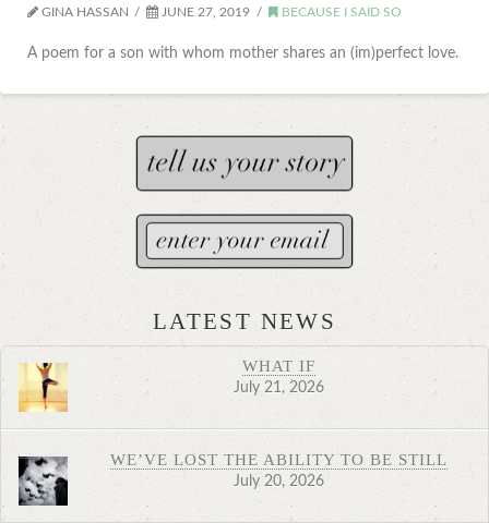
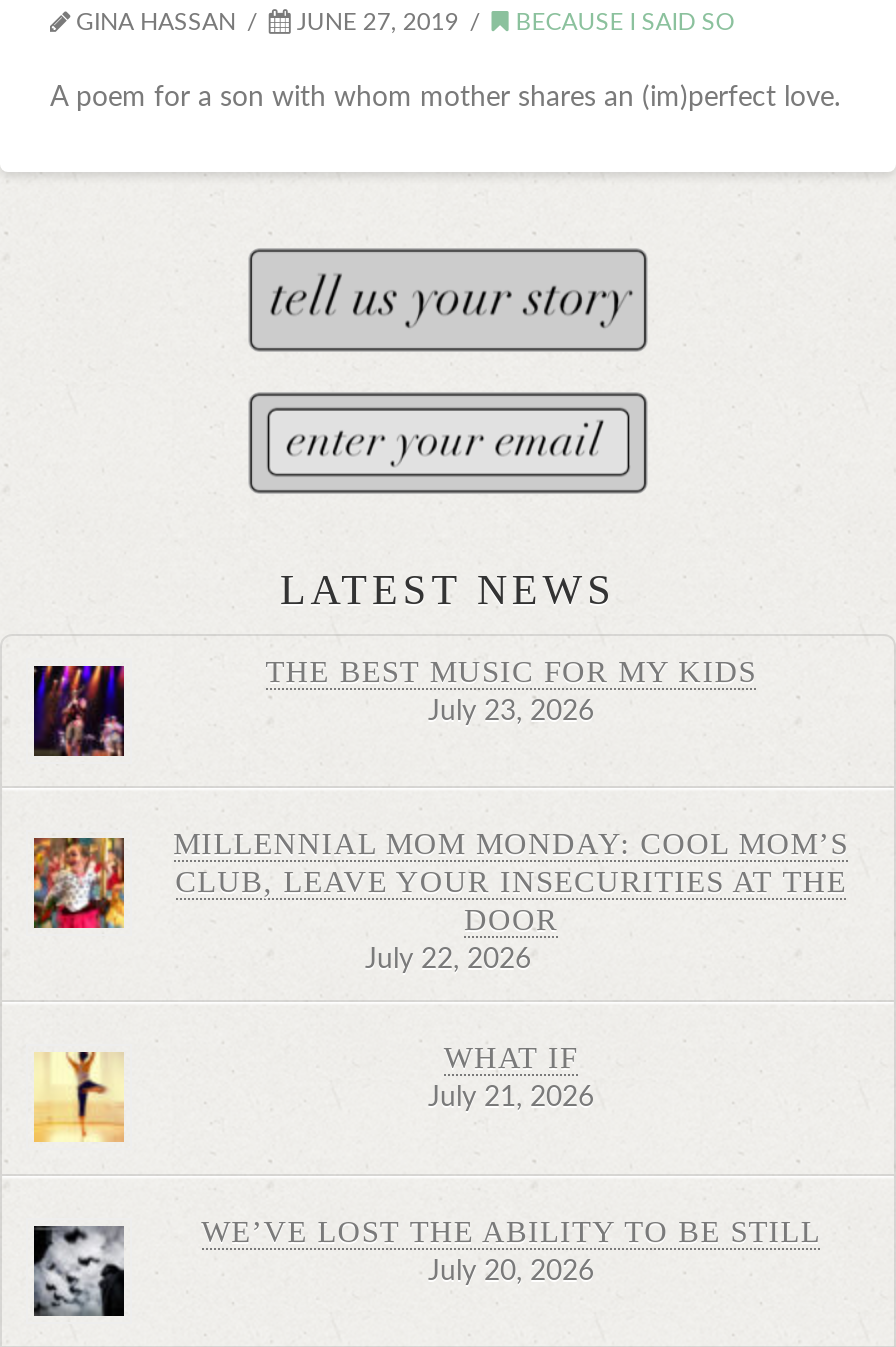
none -> [32,826,849,974] [image] | MILLENNIAL MOM MONDAY: COOL MOM’S | CLUB, LEAVE YOUR INSECURITIES AT THE | DOOR | July 22, 2026
none -> [32,664,126,760] [image]
none -> [265,654,757,726] THE BEST MUSIC FOR MY KIDS | July 23, 2026

